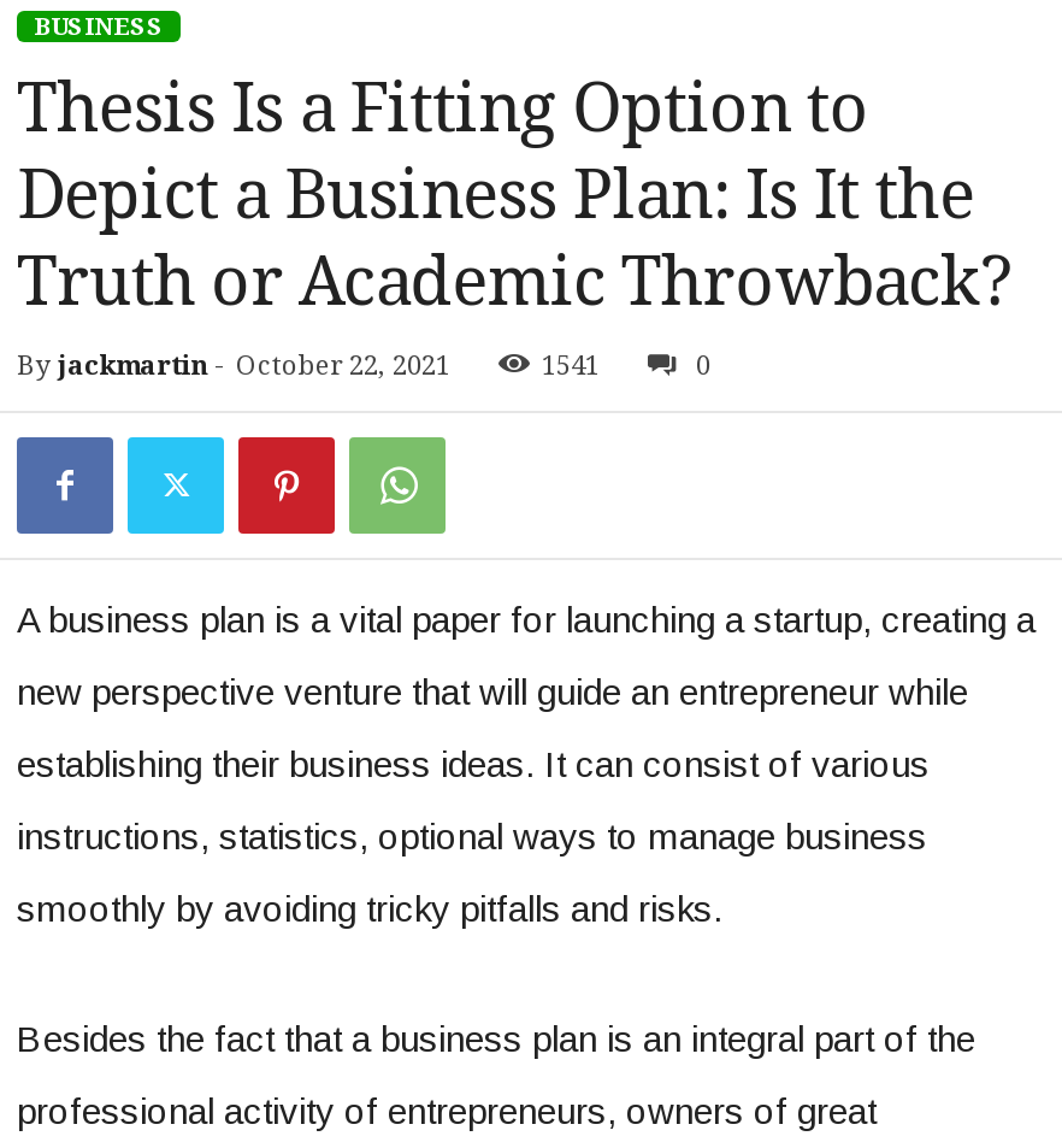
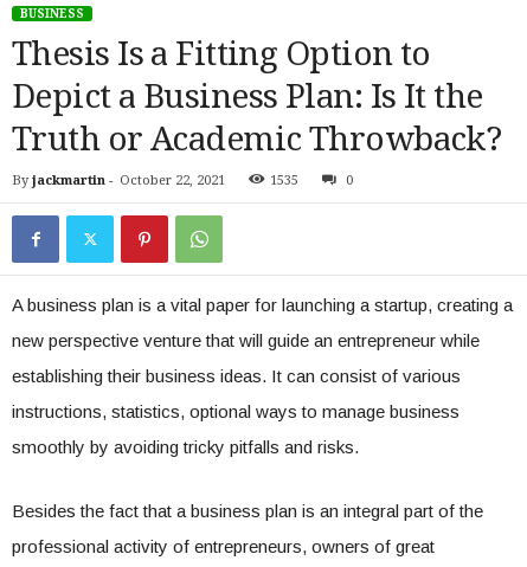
[542,351,600,382] 1541 -> [270,173,298,188] 1535

